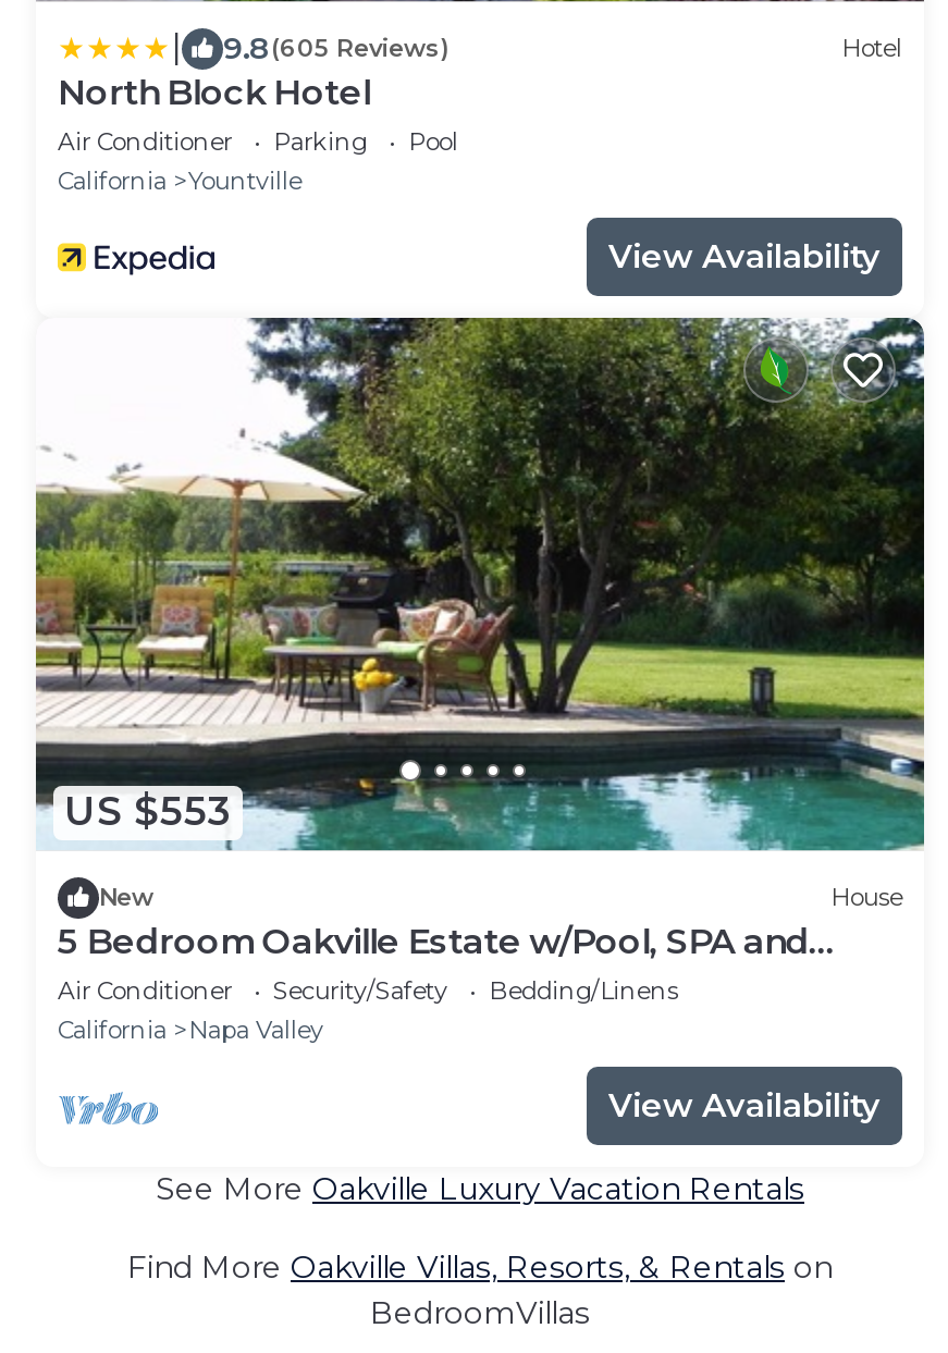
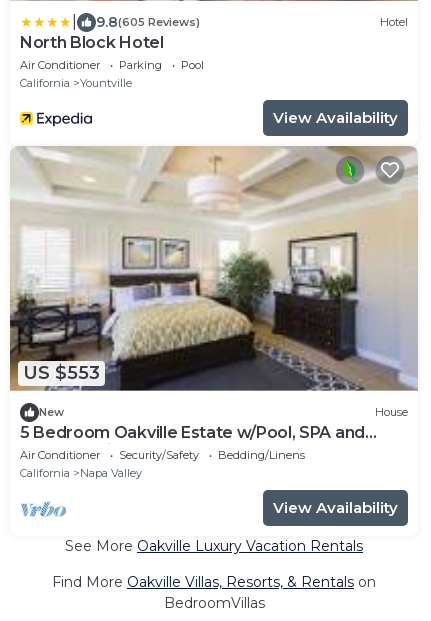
[34,316,926,851] [image] -> [9,145,418,391] [image]

